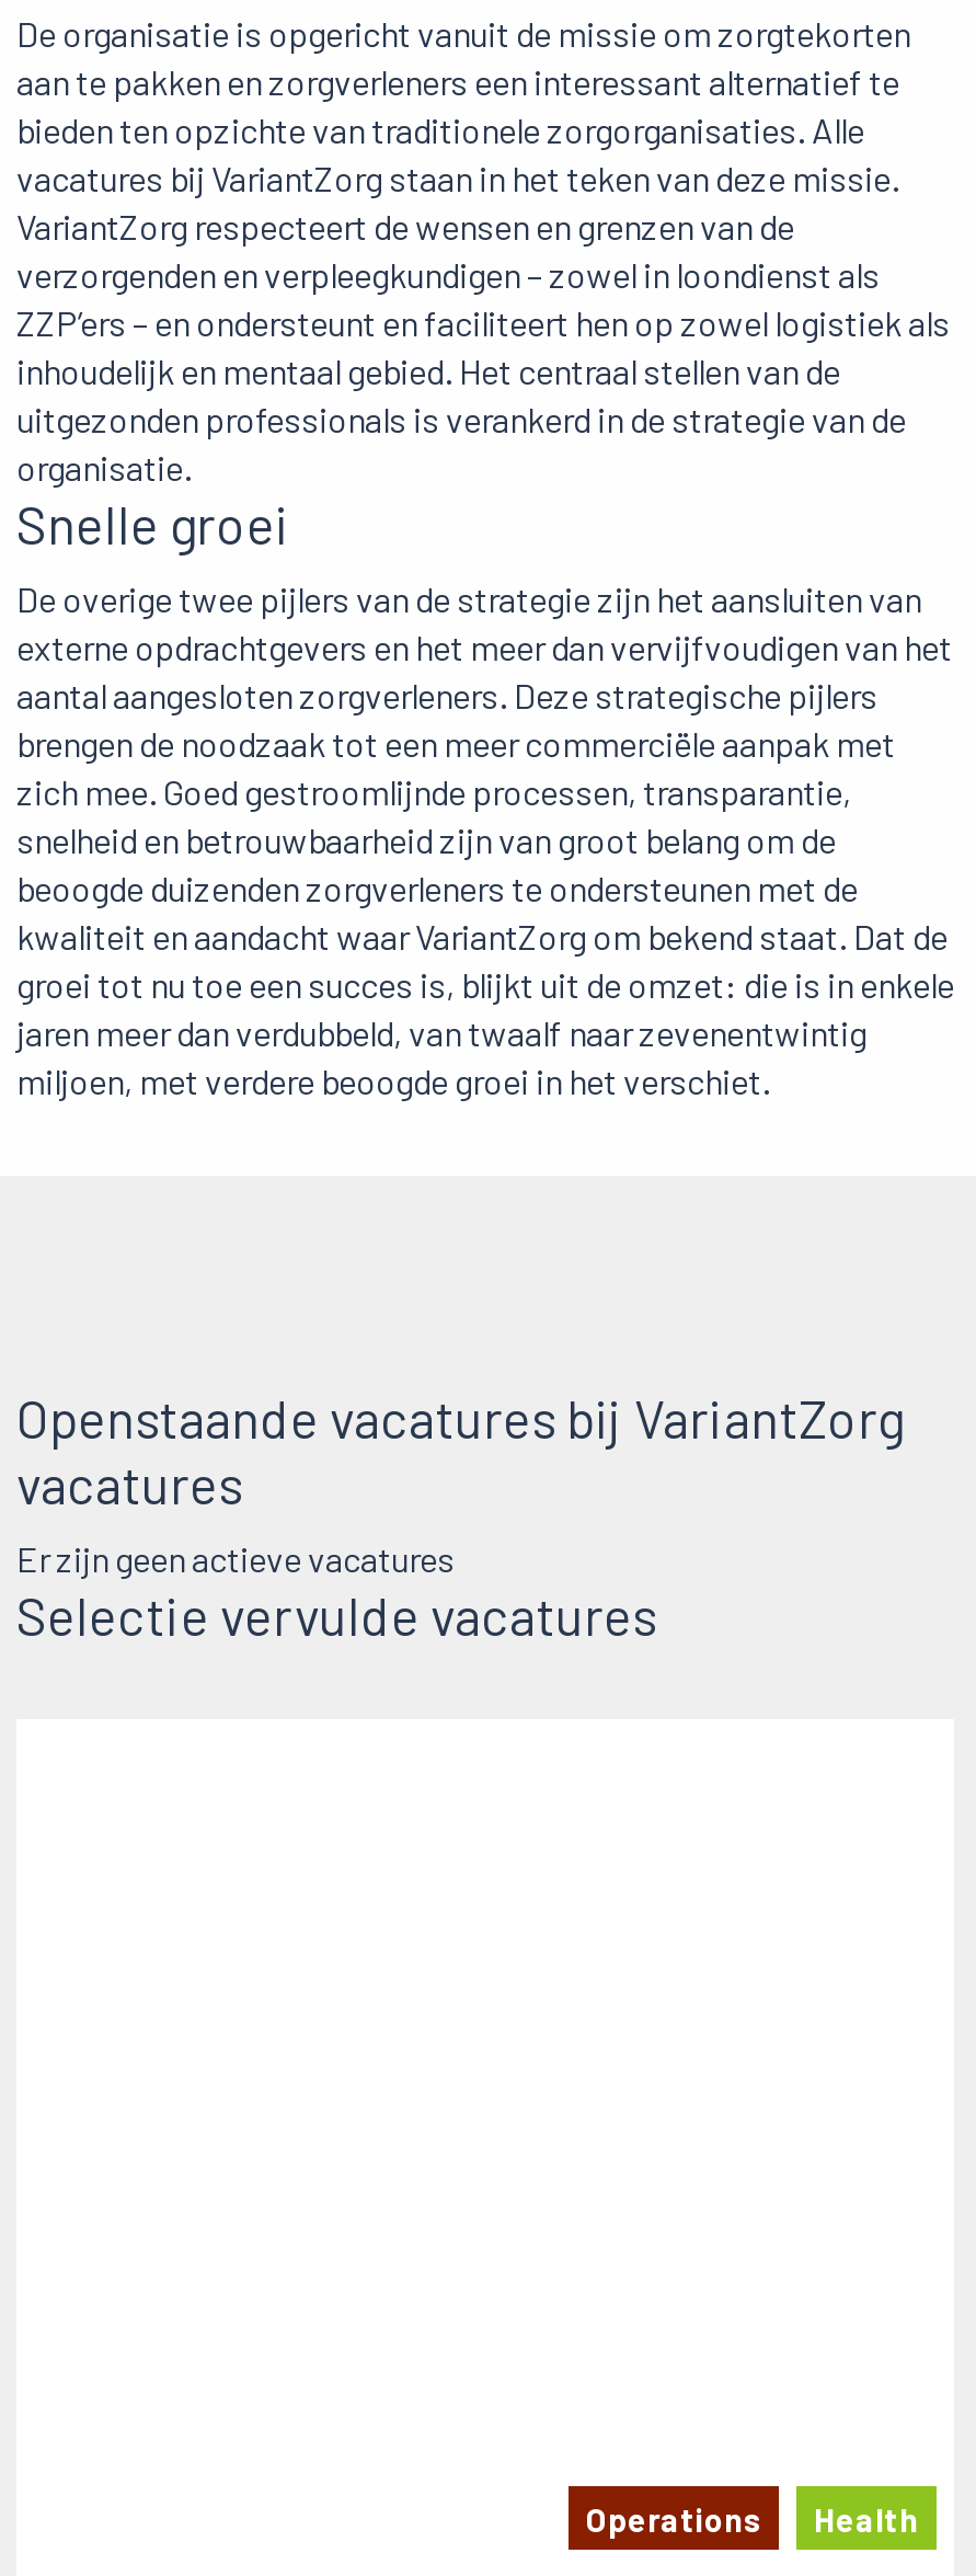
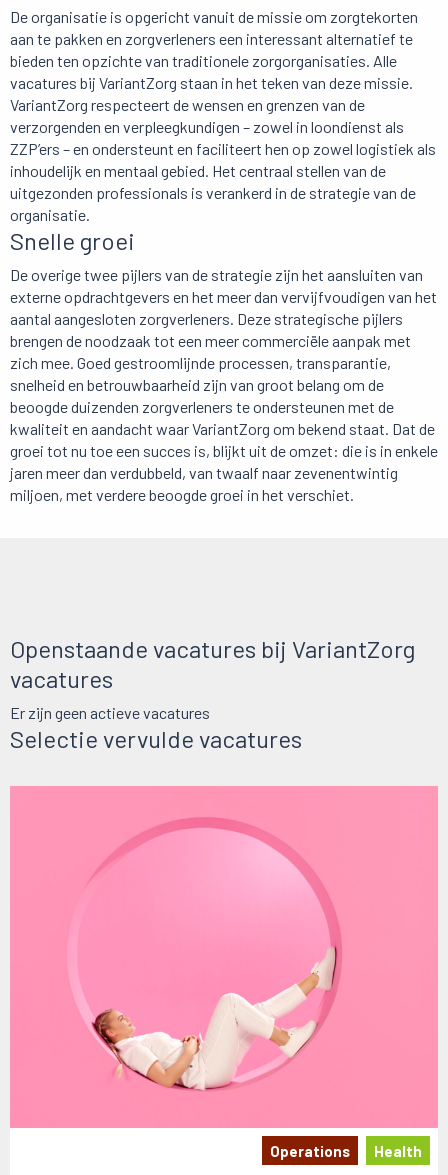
none -> [9,785,439,1129] [image]

